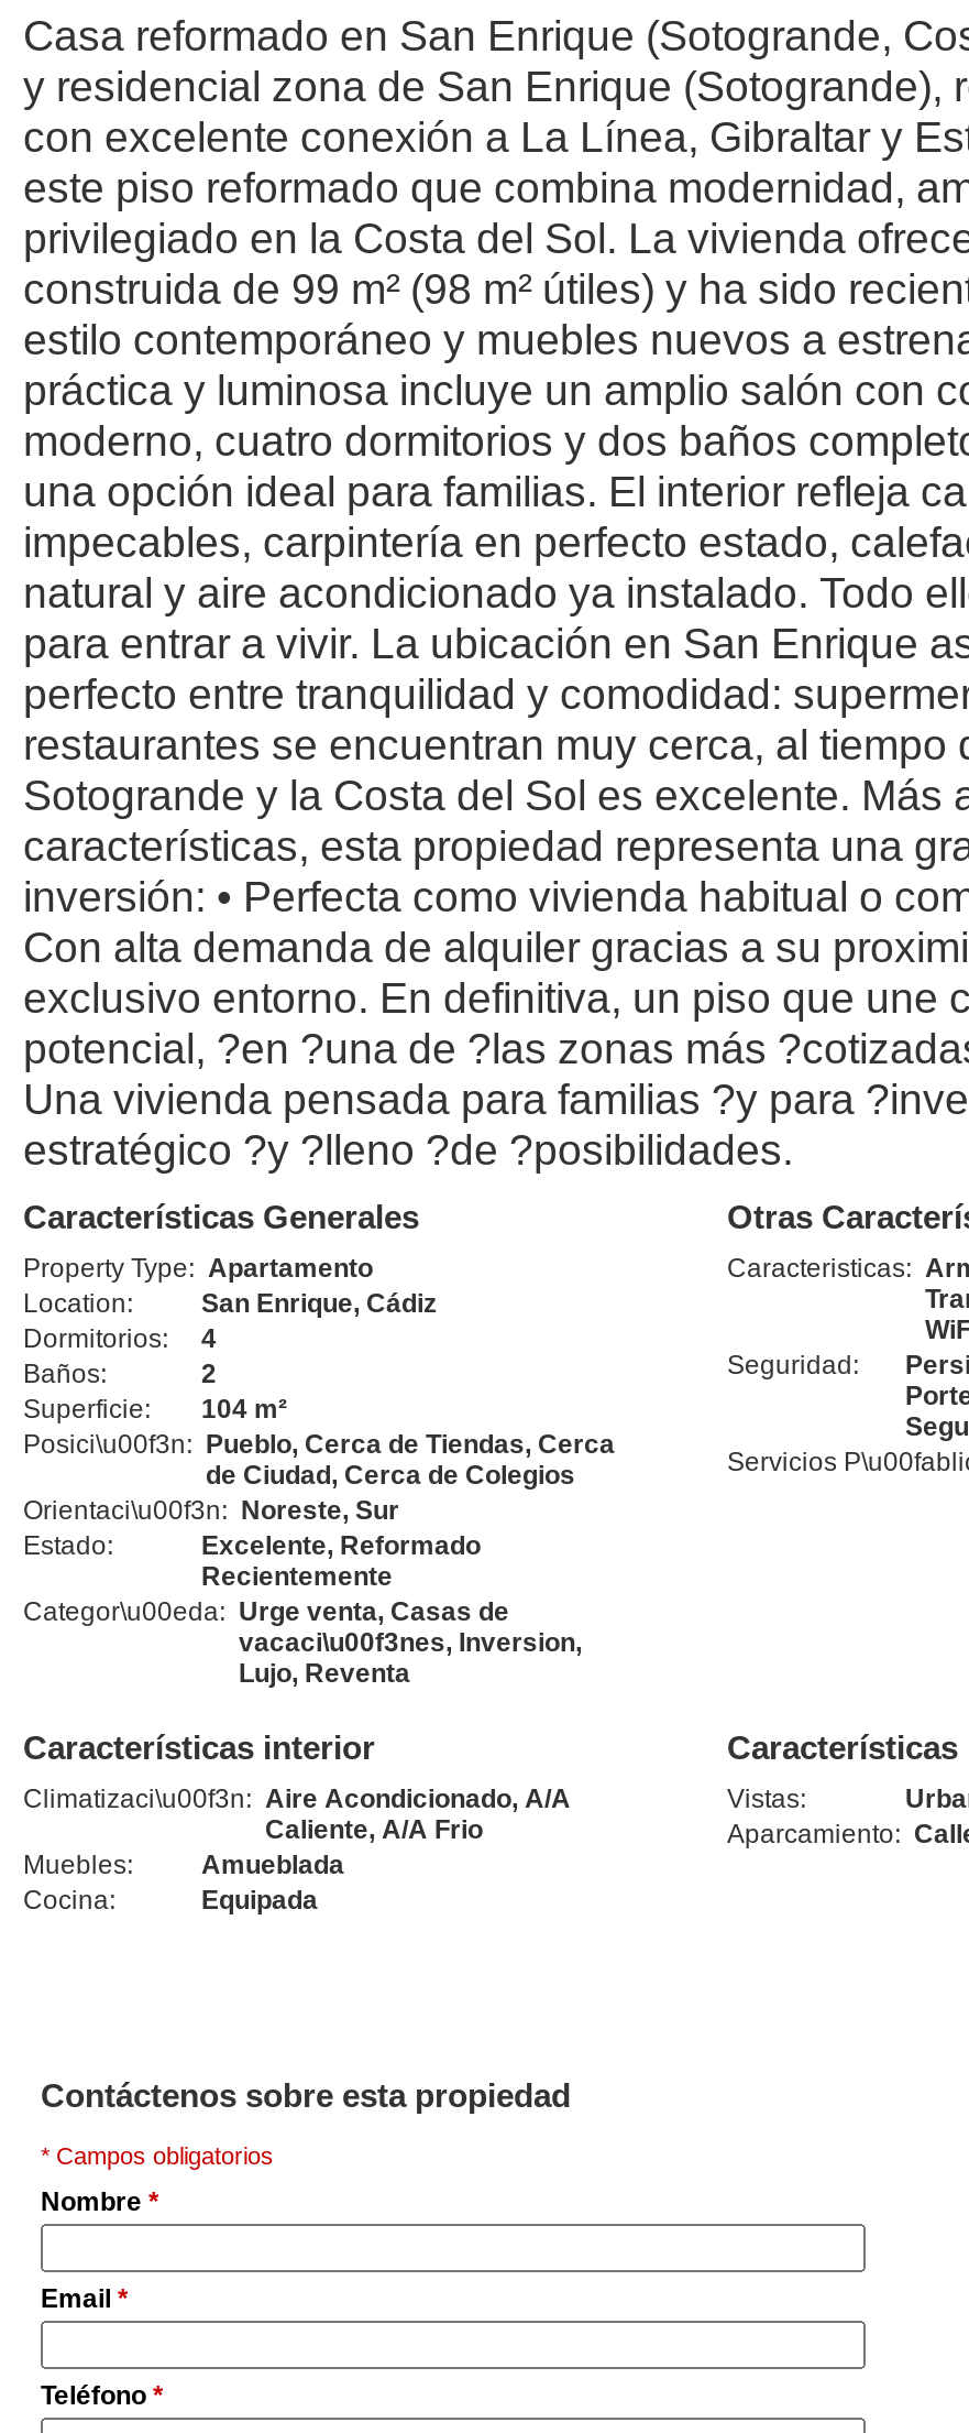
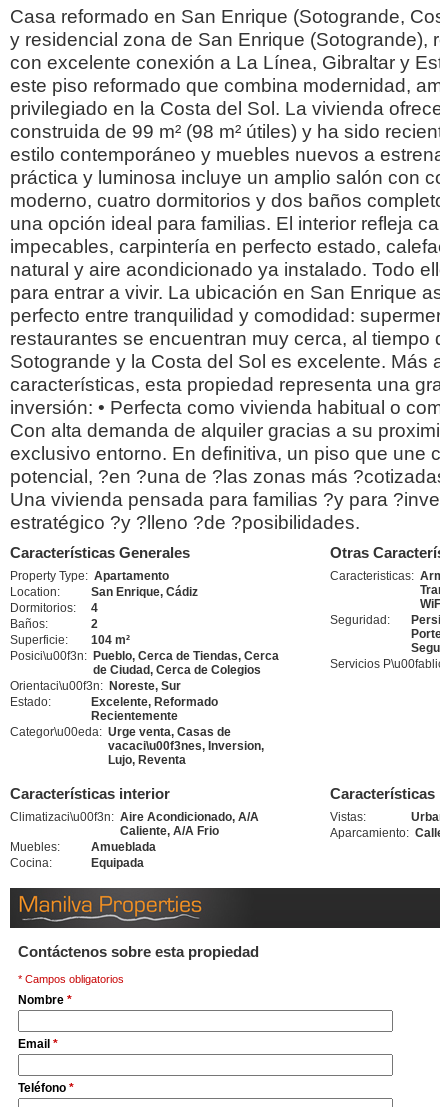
none -> [9,887,437,929] [image]

